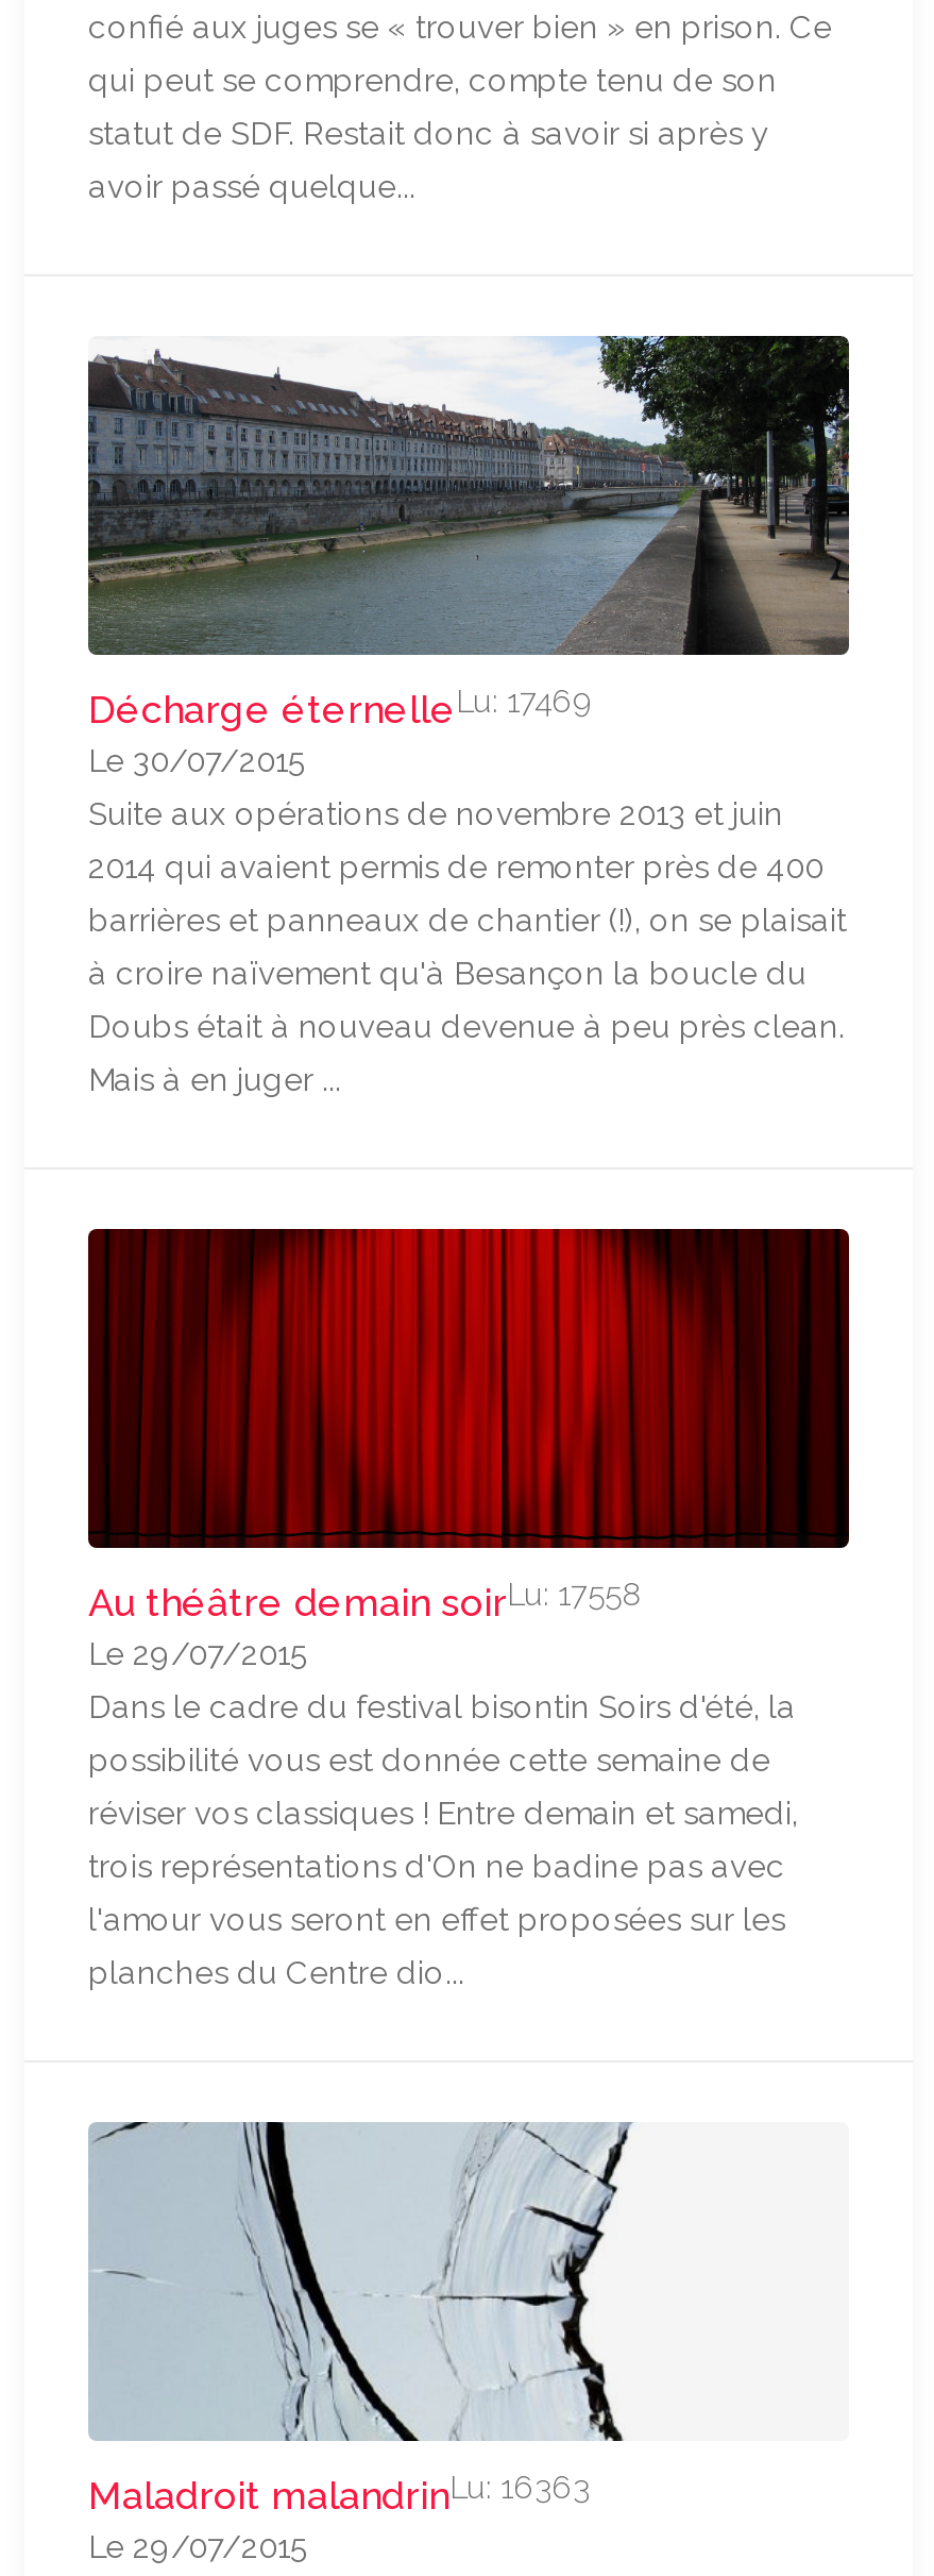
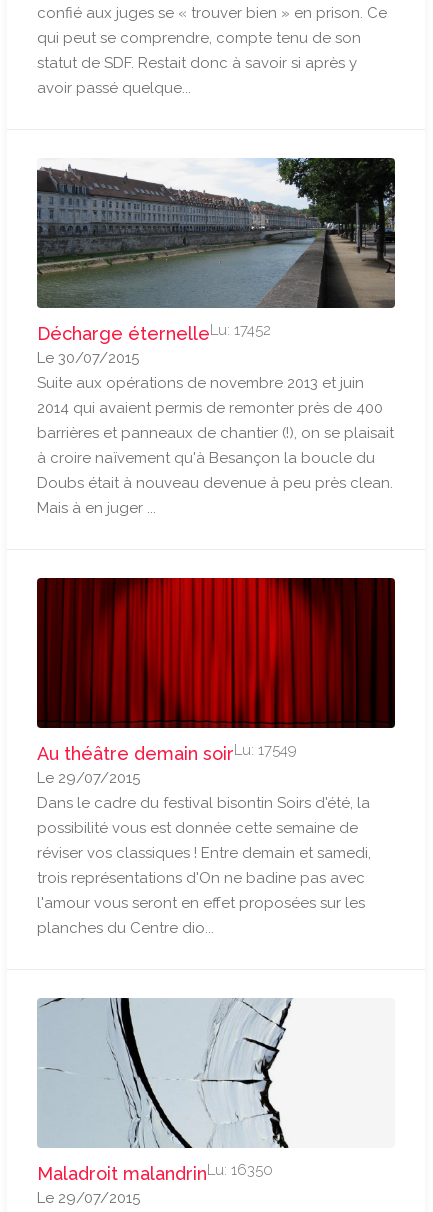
[88,683,592,731] Décharge éternelleLu: 17469 -> [37,321,271,344] Décharge éternelleLu: 17452
[88,1576,643,1624] Au théâtre demain soirLu: 17558 -> [37,741,297,764] Au théâtre demain soirLu: 17549
[88,2469,590,2518] Maladroit malandrinLu: 16363 -> [37,1161,273,1184] Maladroit malandrinLu: 16350

